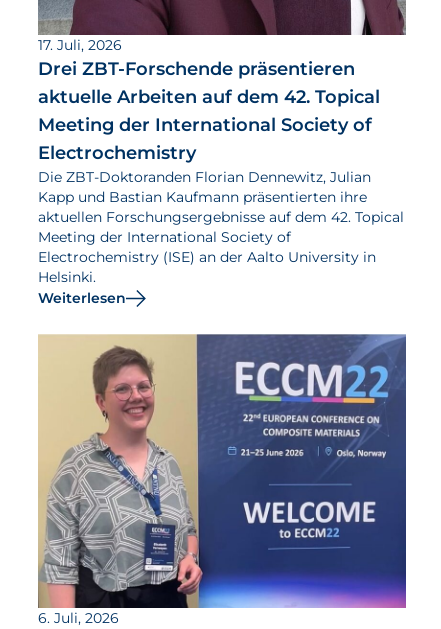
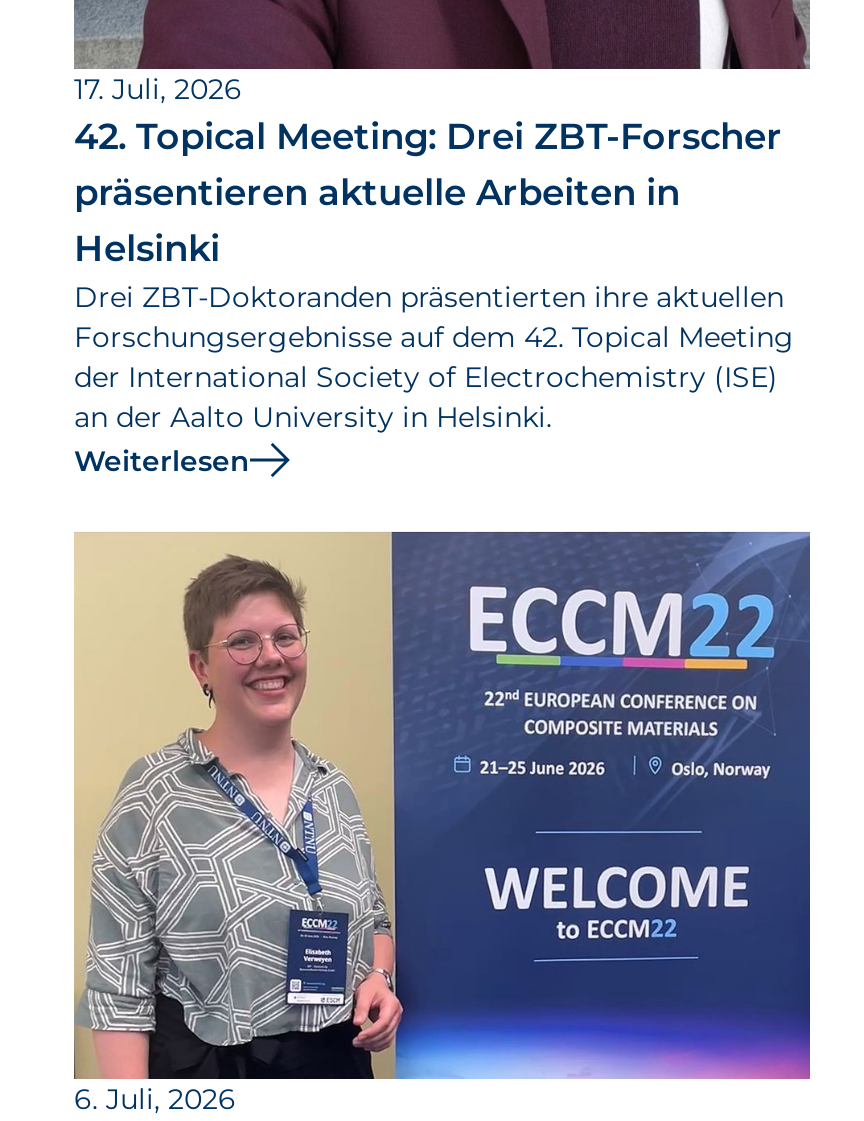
[38,58,404,286] Drei ZBT-Forschende präsentieren | aktuelle Arbeiten auf dem 42. Topical | Meeting der International Society of | Electrochemistry | Die ZBT-Doktoranden Florian Dennewitz, Julian | Kapp und Bastian Kaufmann präsentierten ihre | aktuellen Forschungsergebnisse auf dem 42. Topical | Meeting der International Society of | Electrochemistry (ISE) an der Aalto University in | Helsinki. -> [74,116,794,436] 42. Topical Meeting: Drei ZBT-Forscher | präsentieren aktuelle Arbeiten in | Helsinki | Drei ZBT-Doktoranden präsentierten ihre aktuellen | Forschungsergebnisse auf dem 42. Topical Meeting | der International Society of Electrochemistry (ISE) | an der Aalto University in Helsinki.

